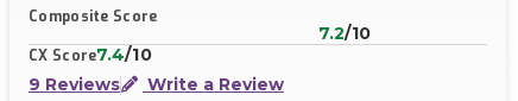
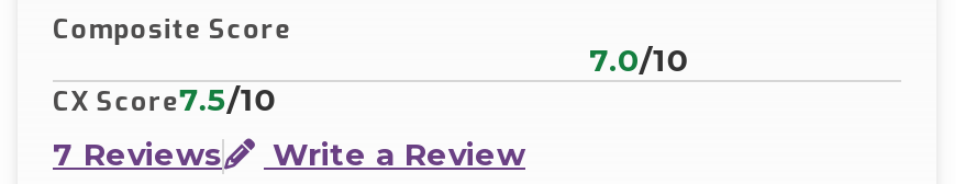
[318,23,372,44] 7.2/10 -> [589,41,690,80] 7.0/10
[29,44,153,65] CX Score7.4/10 -> [53,80,278,119] CX Score7.5/10
[29,74,284,95] 9 Reviews Write a Review -> [53,135,525,174] 7 Reviews Write a Review

